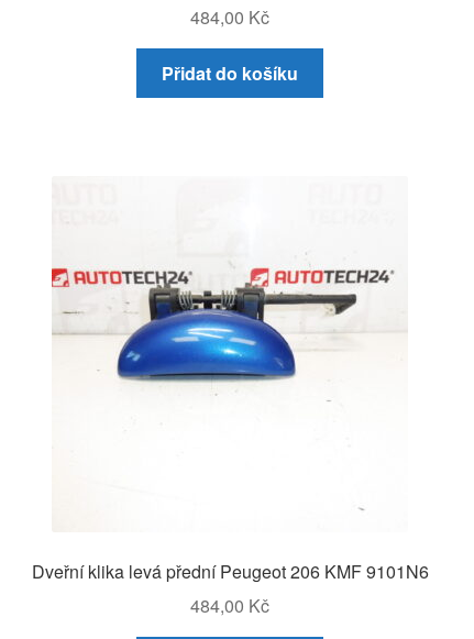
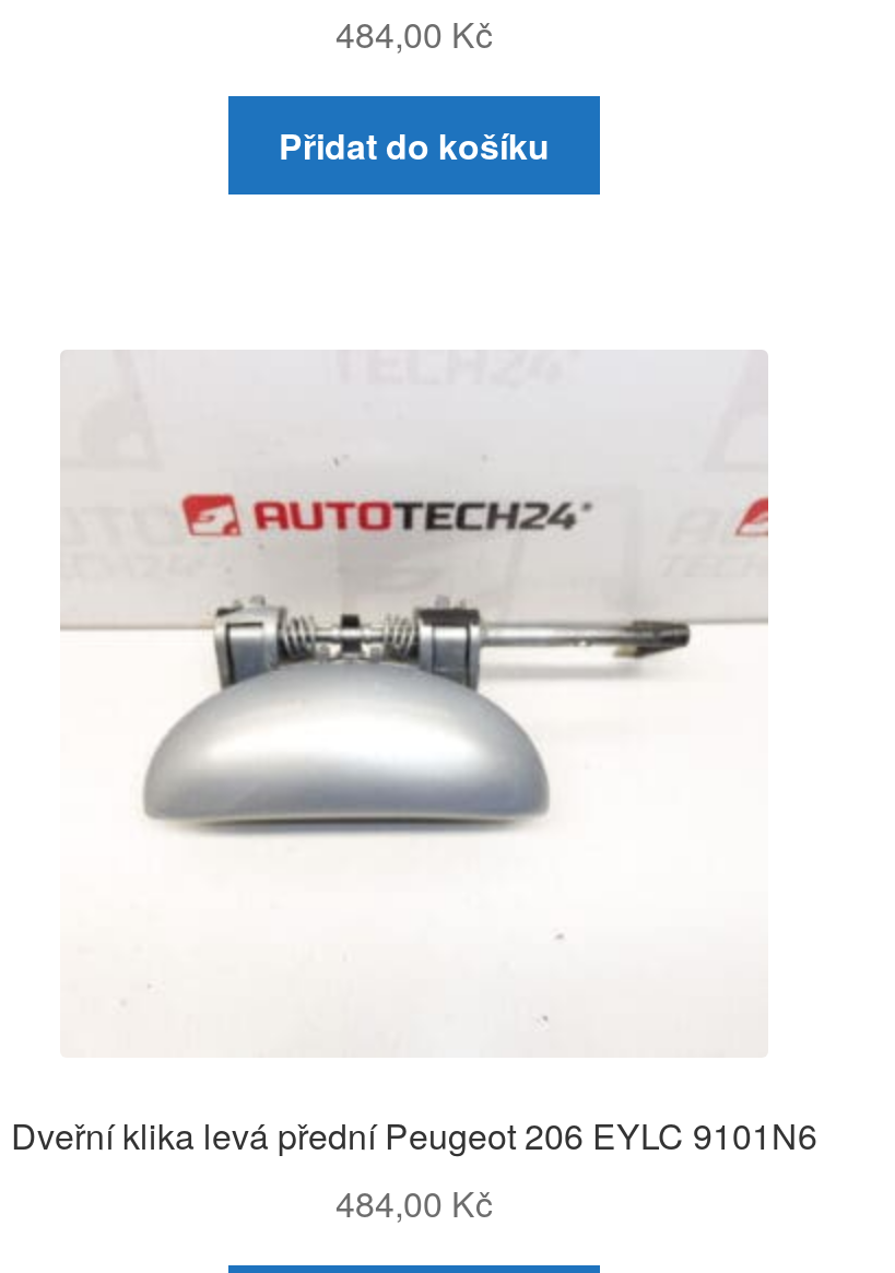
[51,178,408,421] [image] -> [60,352,770,839] [image]
[31,559,428,584] Dveřní klika levá přední Peugeot 206 KMF 9101N6 -> [11,1110,817,1160] Dveřní klika levá přední Peugeot 206 EYLC 9101N6

